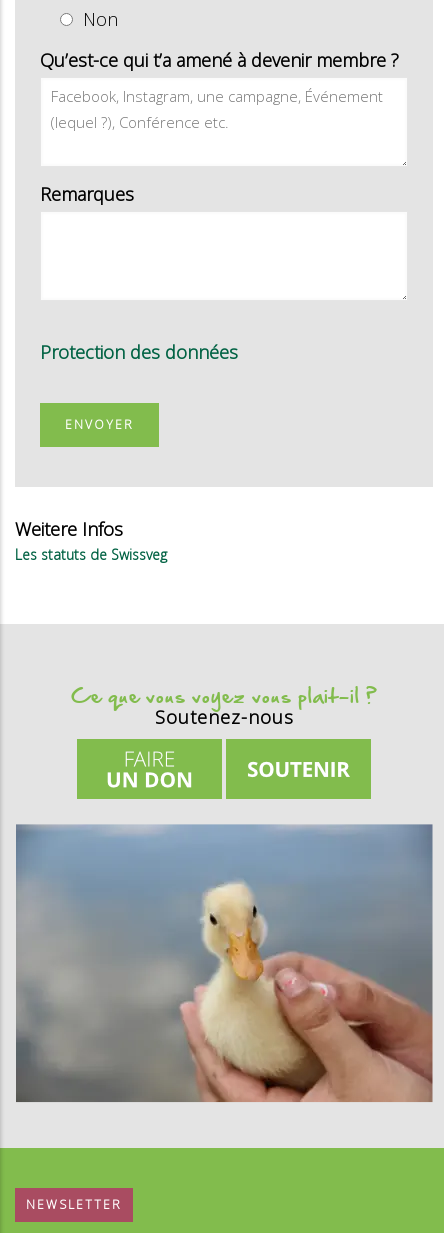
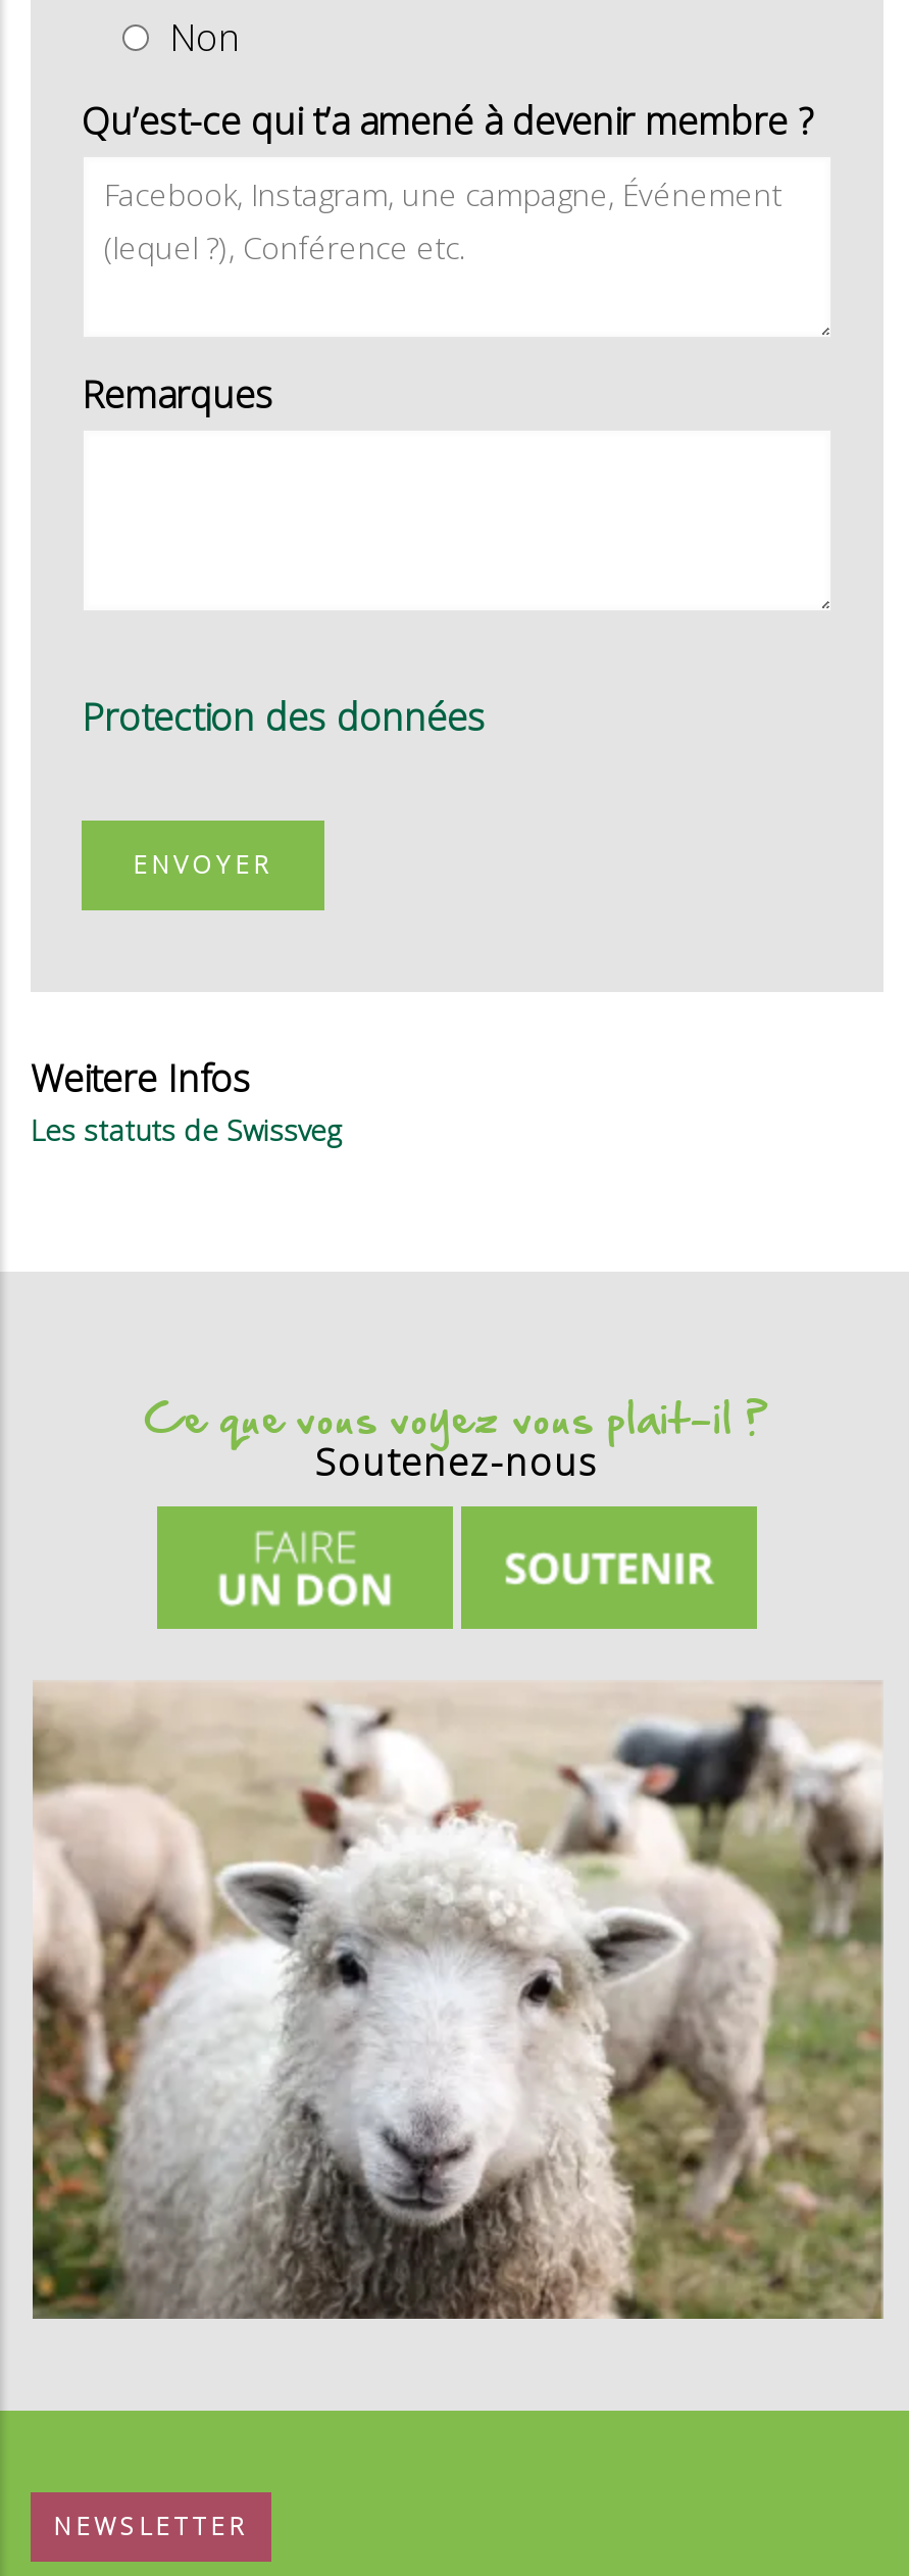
[15,824,433,1103] [image] -> [33,1682,883,2321] [image]

